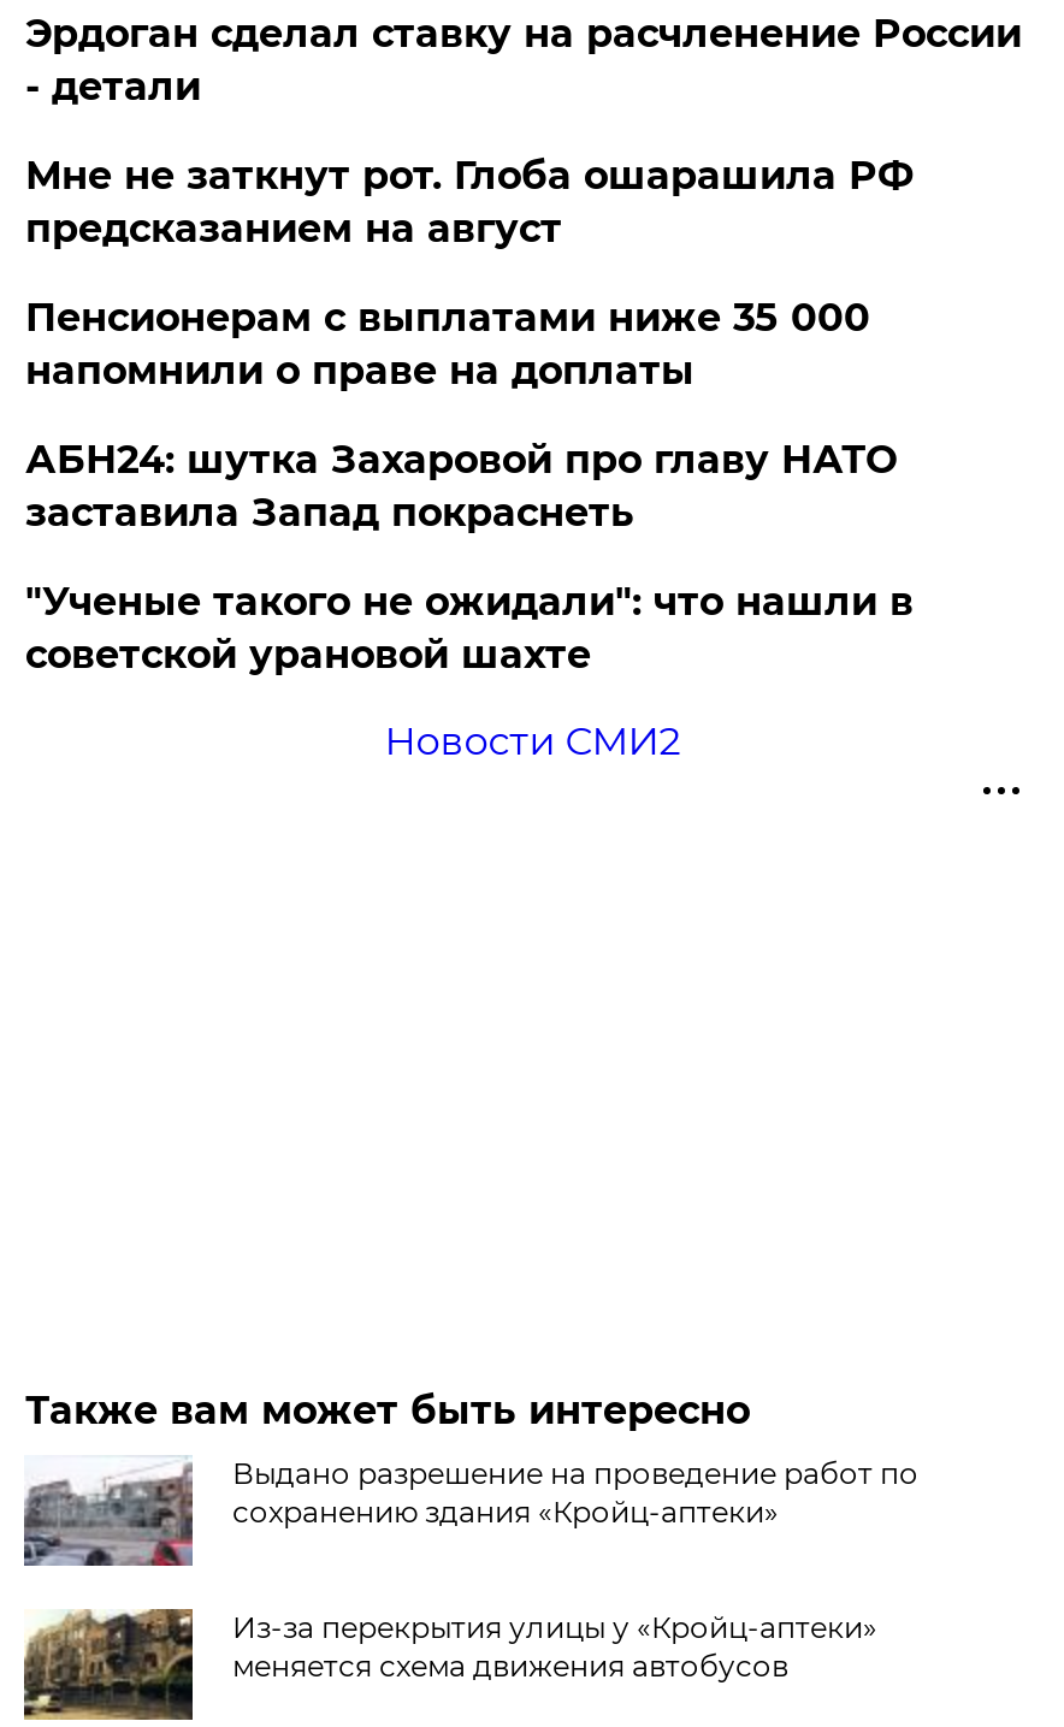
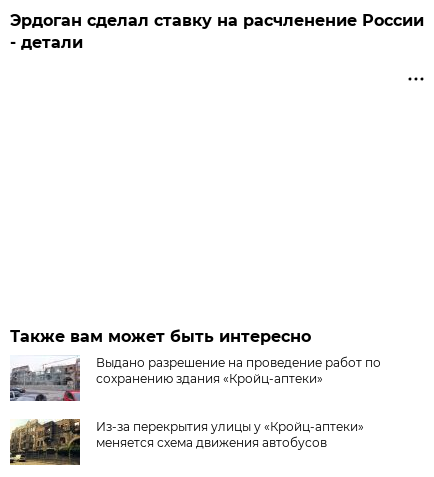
[25,153,913,764] Мне не заткнут рот. Глоба ошарашила РФ | предсказанием на август | Пенсионерам с выплатами ниже 35 000 | напомнили о праве на доплаты | АБН24: шутка Захаровой про главу НАТО | заставила Запад покраснеть | "Ученые такого не ожидали": что нашли в | советской урановой шахте | Новости СМИ2 -> none

